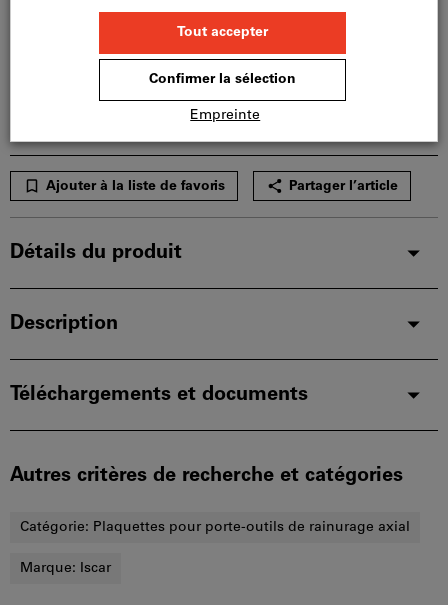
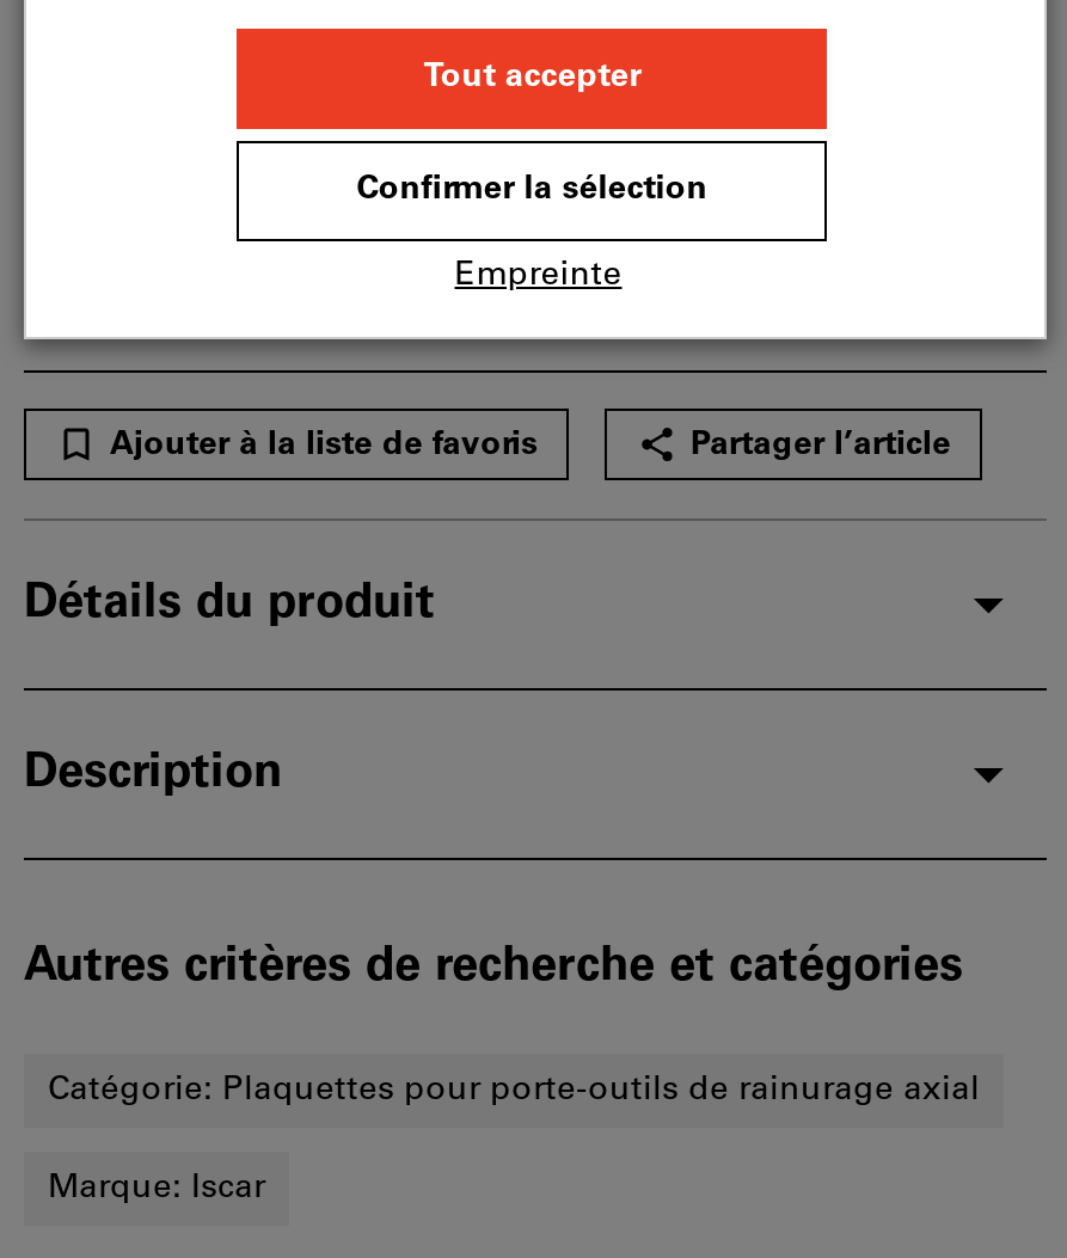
[10,385,308,405] Téléchargements et documents -> none

